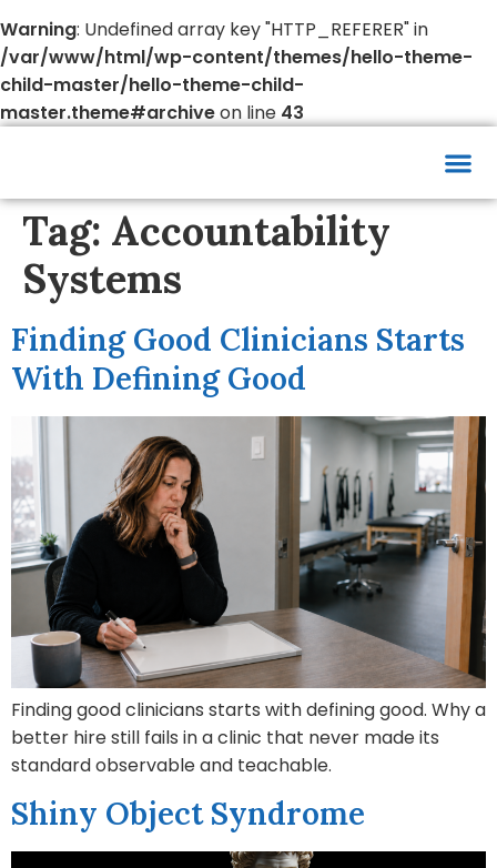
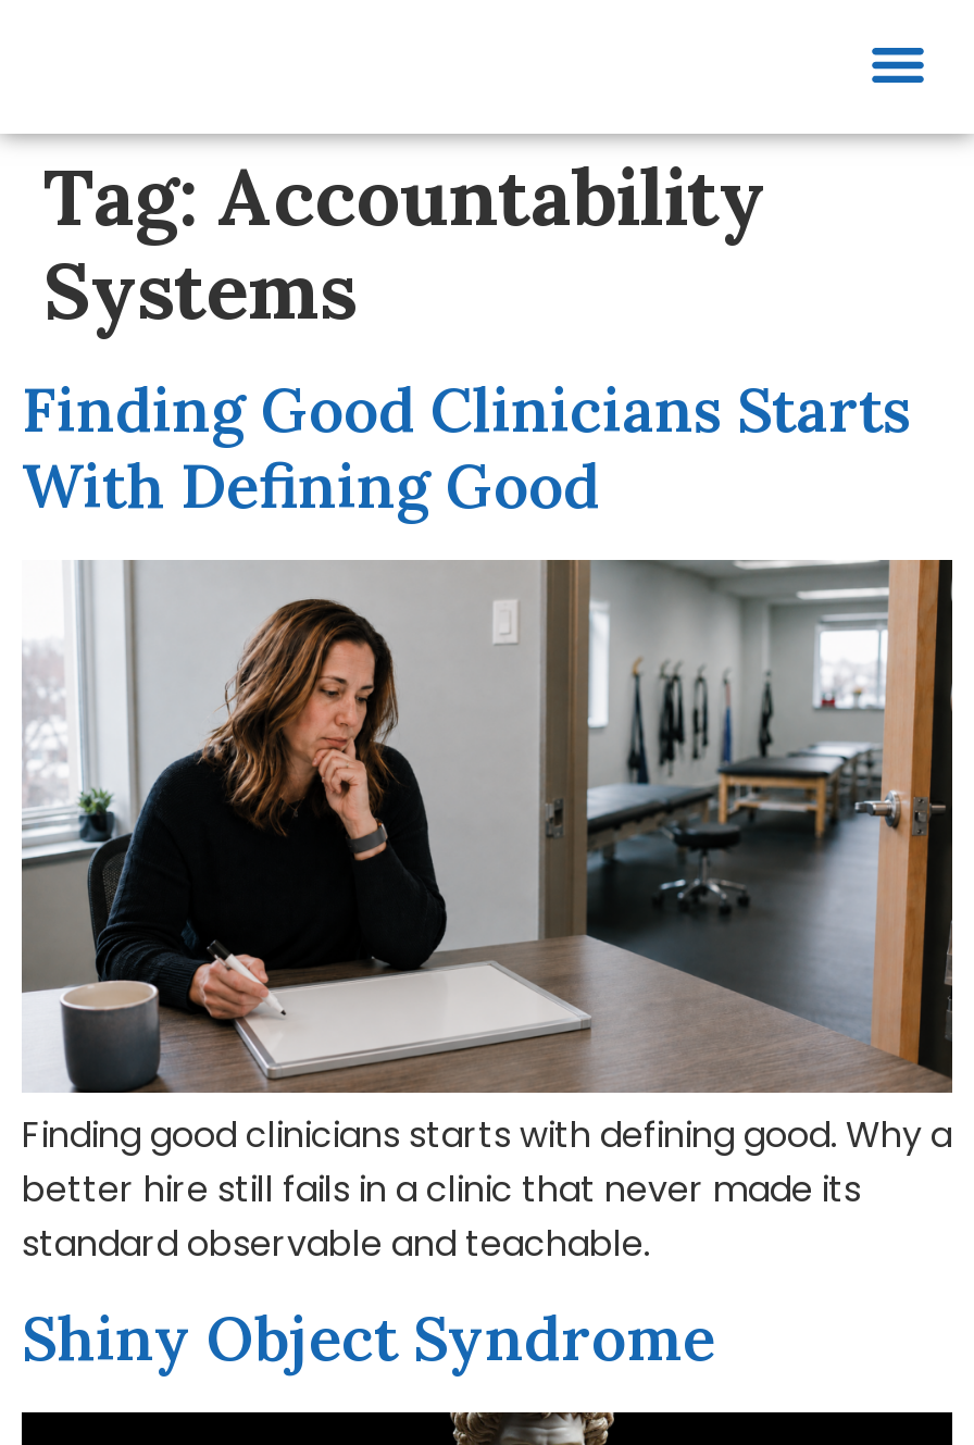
[0,17,473,125] Warning: Undefined array key "HTTP_REFERER" in | /var/www/html/wp-content/themes/hello-theme- | child-master/hello-theme-child- | master.theme#archive on line 43 -> none

